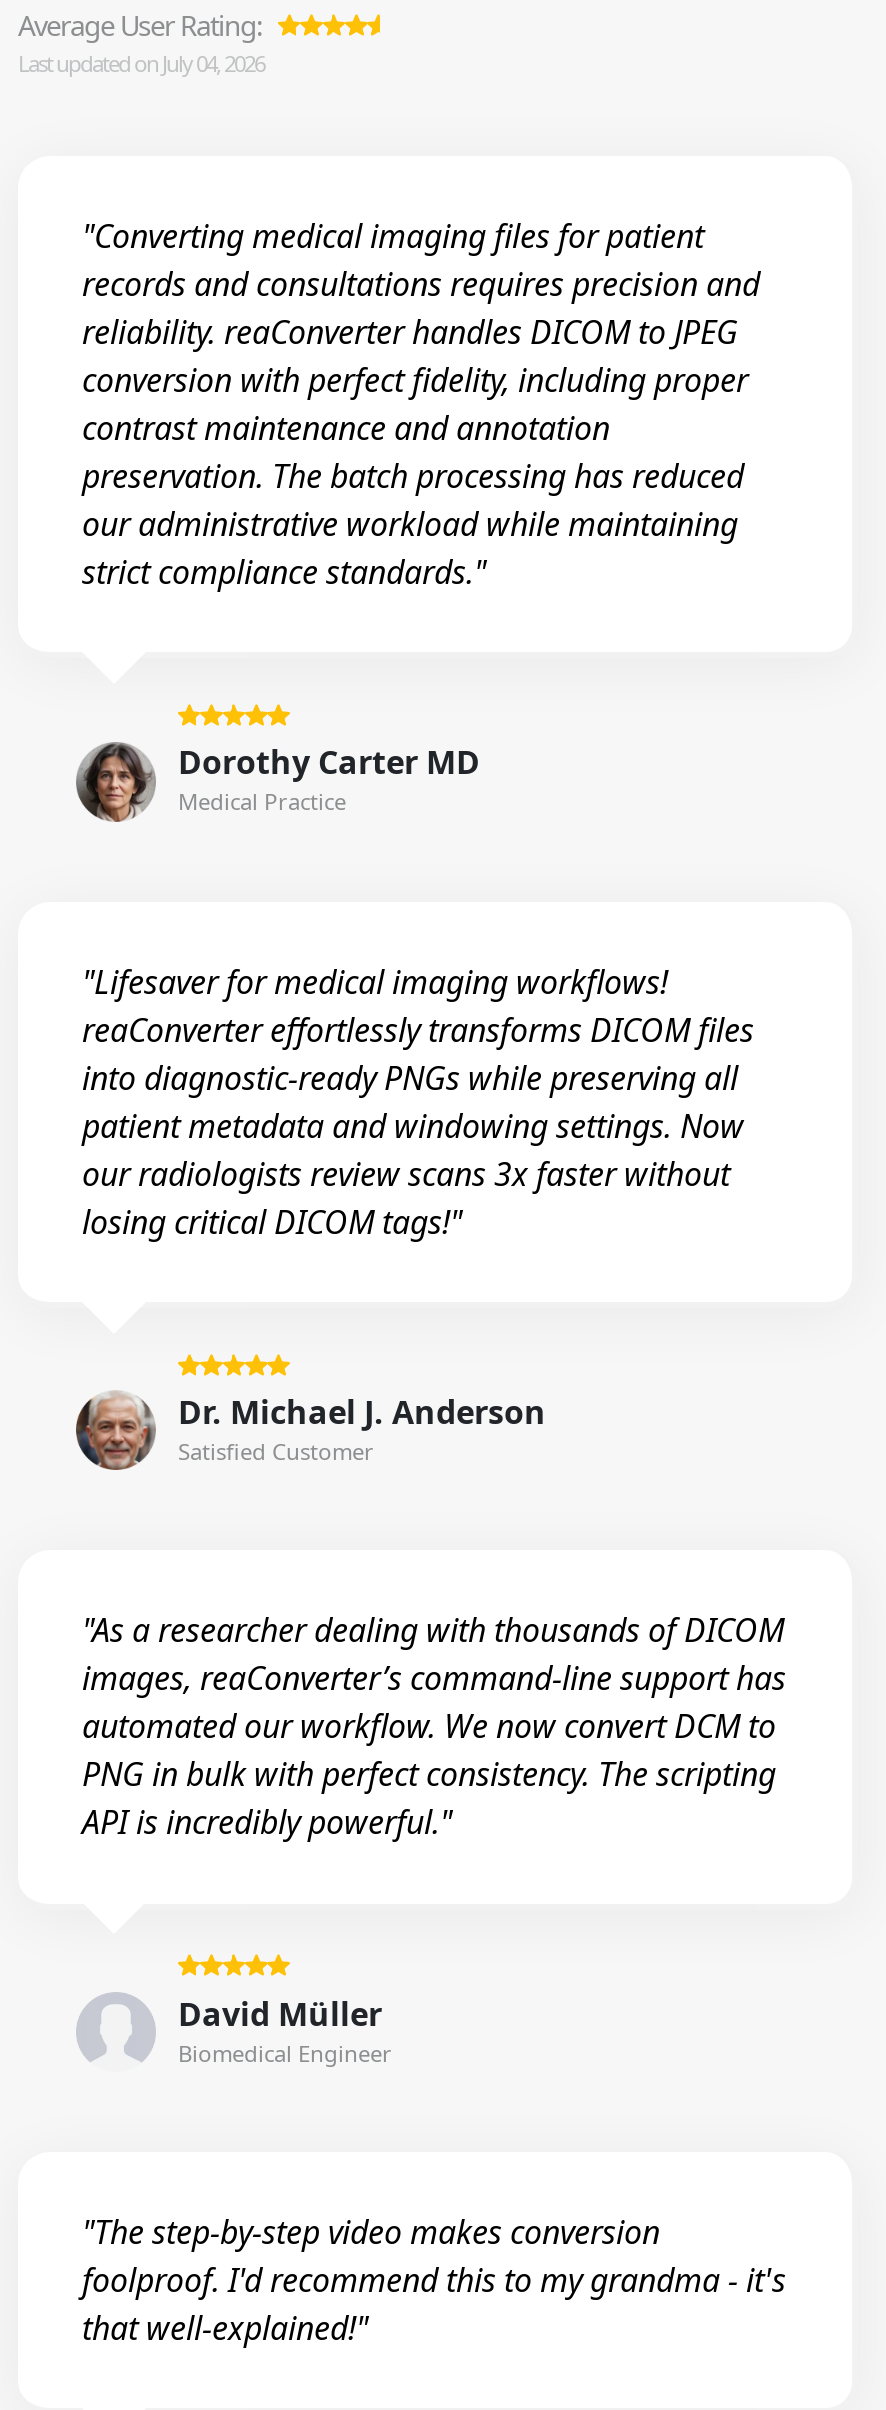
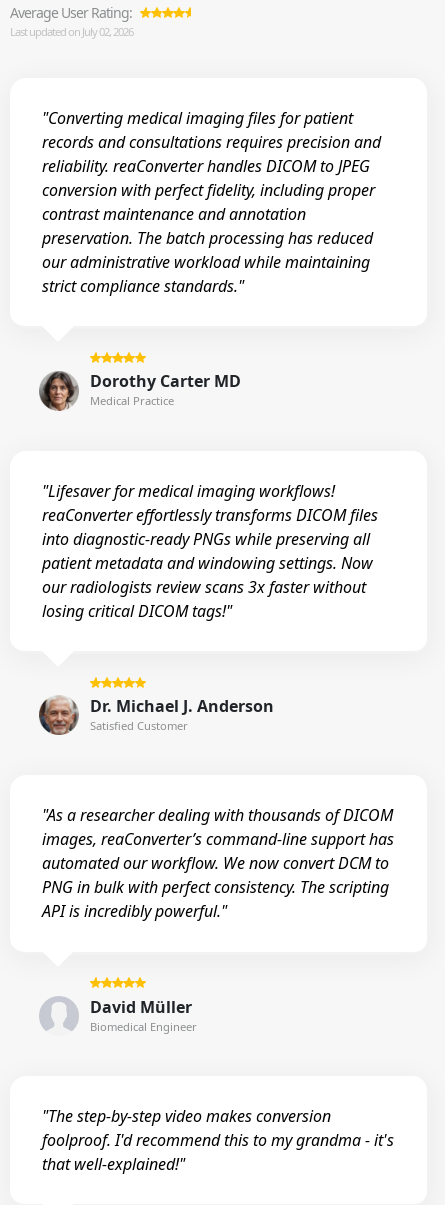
[18,48,264,78] Last updated on July 04, 2026 -> [10,24,133,39] Last updated on July 02, 2026

